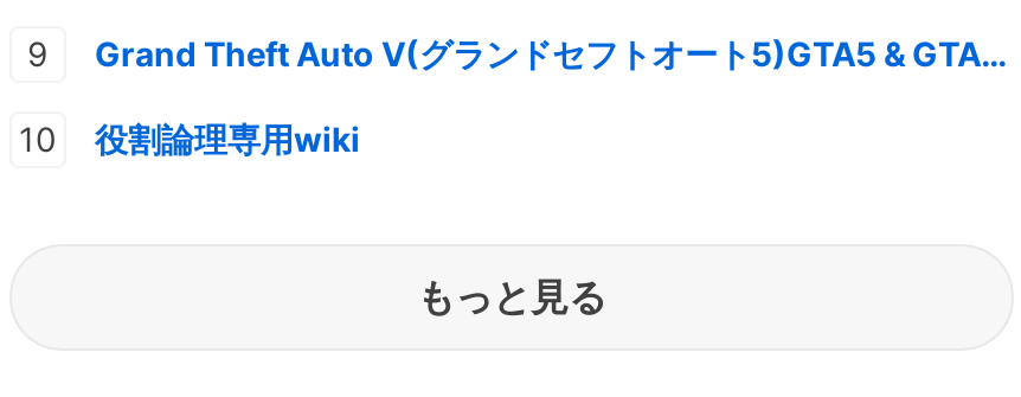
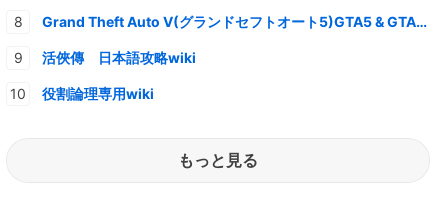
none -> [42,49,196,66] 活俠傳 日本語攻略wiki

